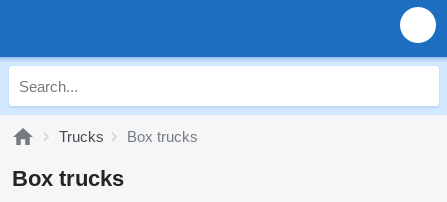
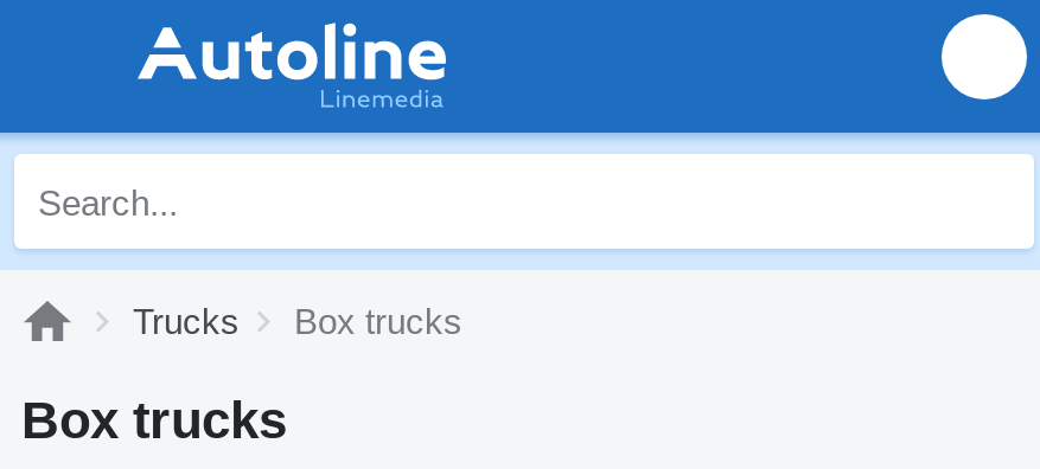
none -> [135,21,448,109] [image]

